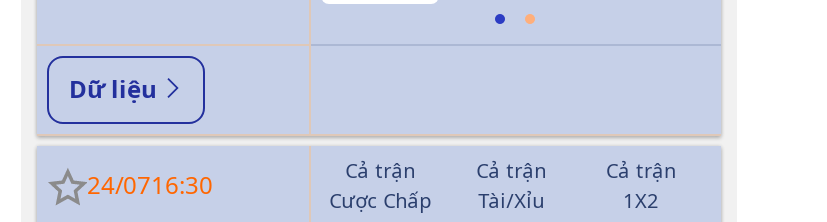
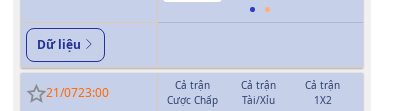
[87,167,213,201] 24/0716:30 -> [46,84,109,101] 21/0723:00

